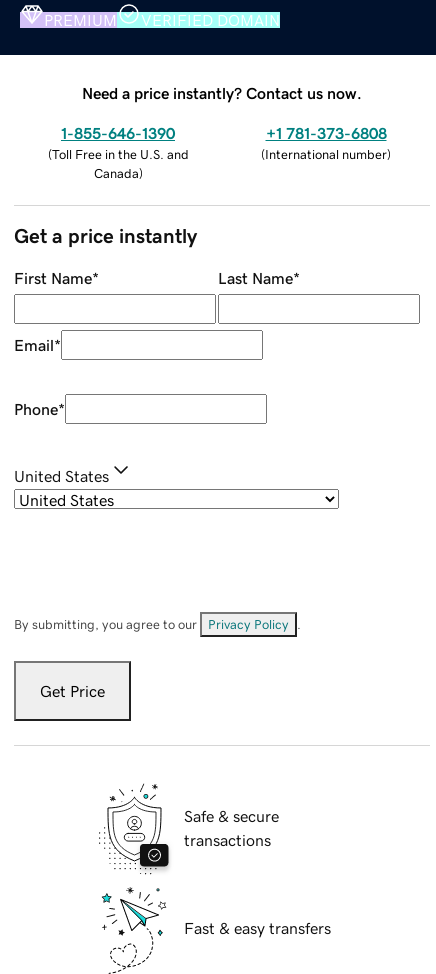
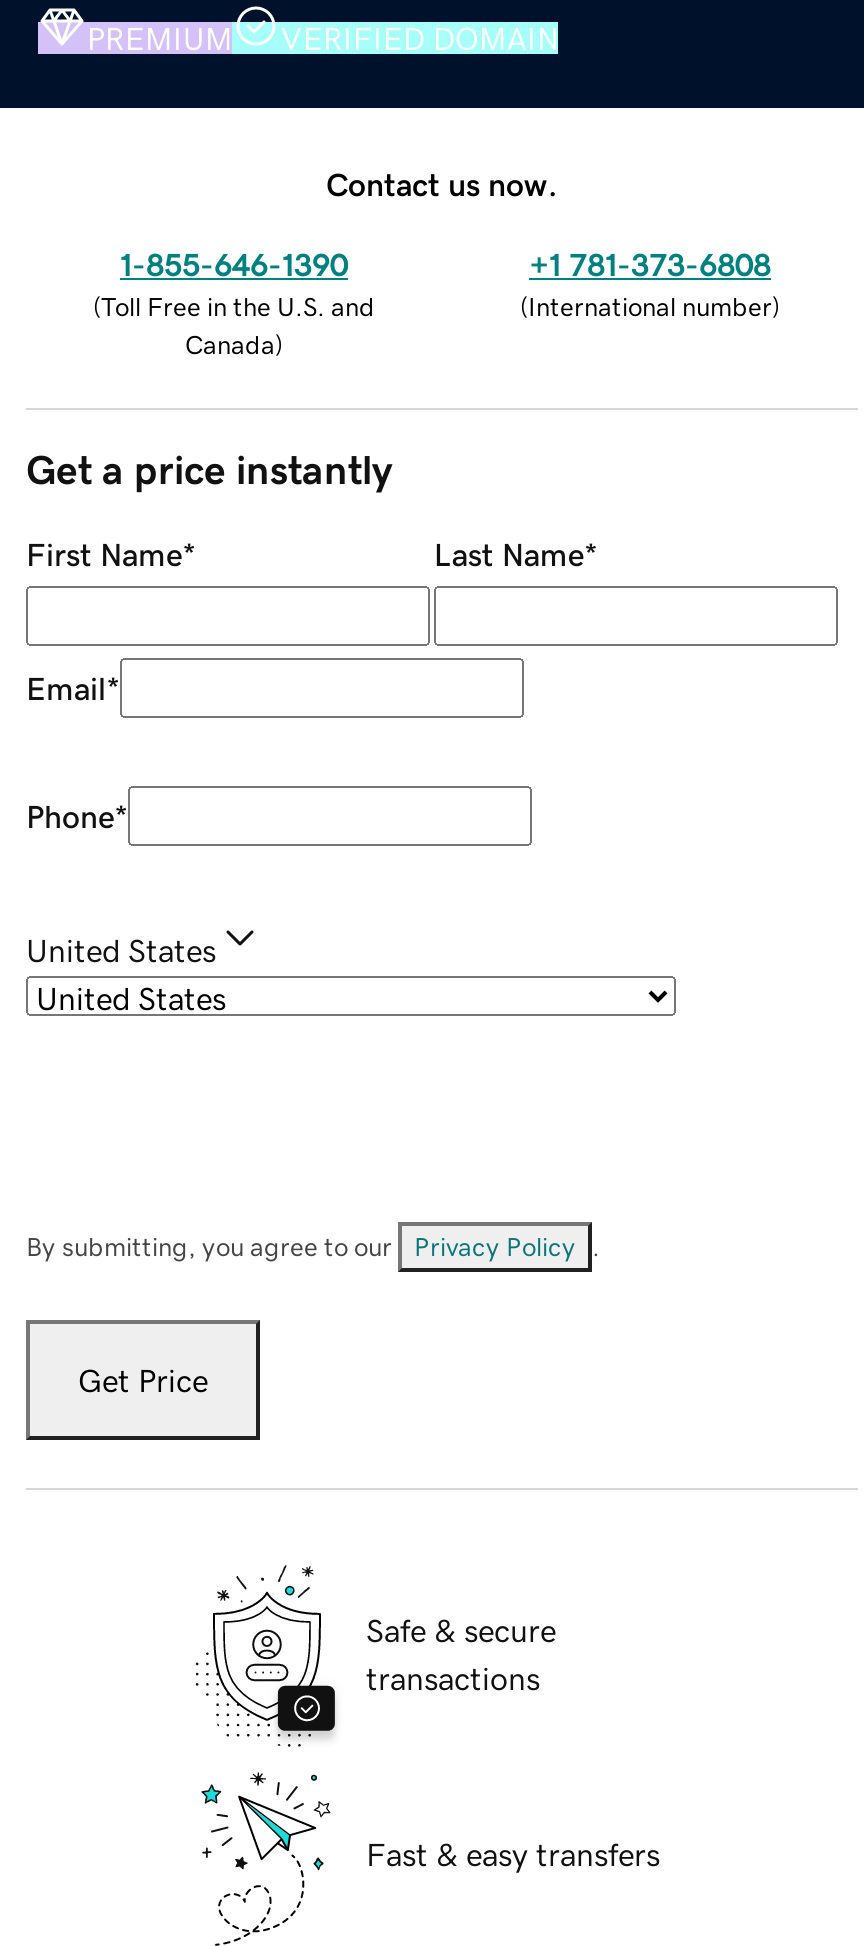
[82,85,362,101] Need a price instantly? Contact us now. -> [326,167,558,199] Contact us now.

